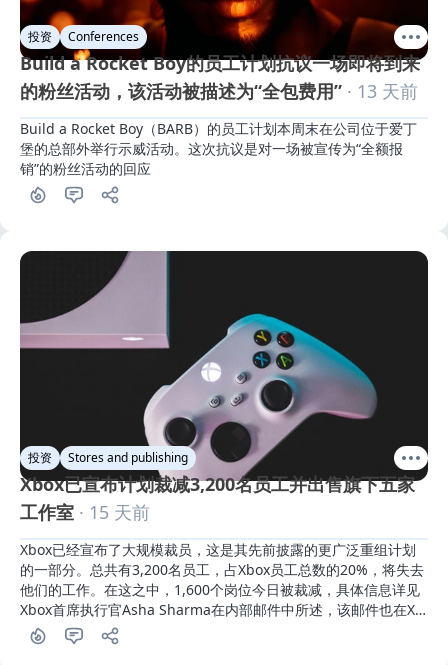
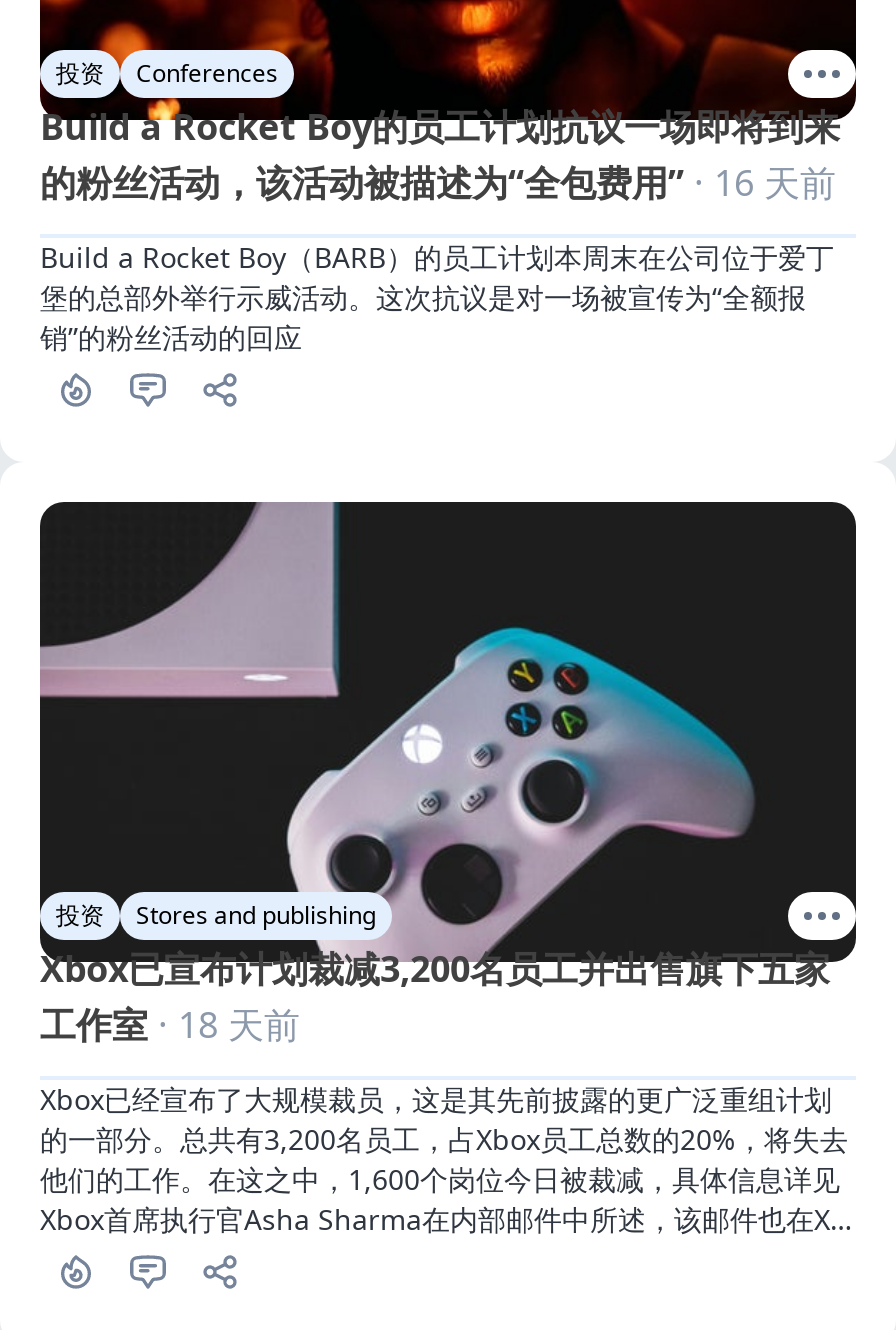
[20,79,418,103] 的粉丝活动，该活动被描述为“全包费用” · 13 天前 -> [40,158,836,206] 的粉丝活动，该活动被描述为“全包费用” · 16 天前
[20,500,150,524] 工作室· 15 天前 -> [40,1000,300,1048] 工作室· 18 天前

